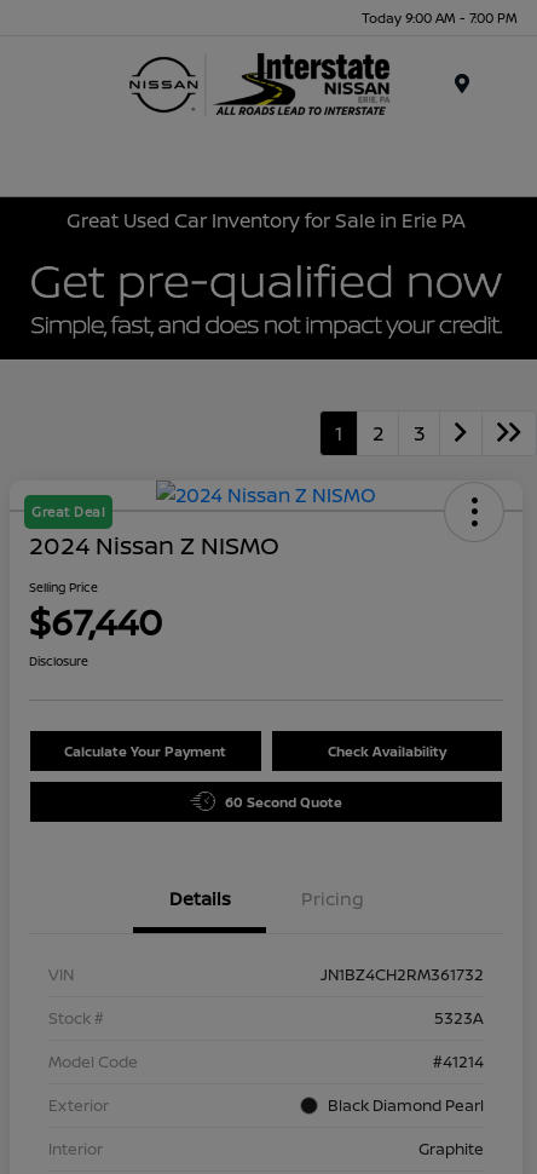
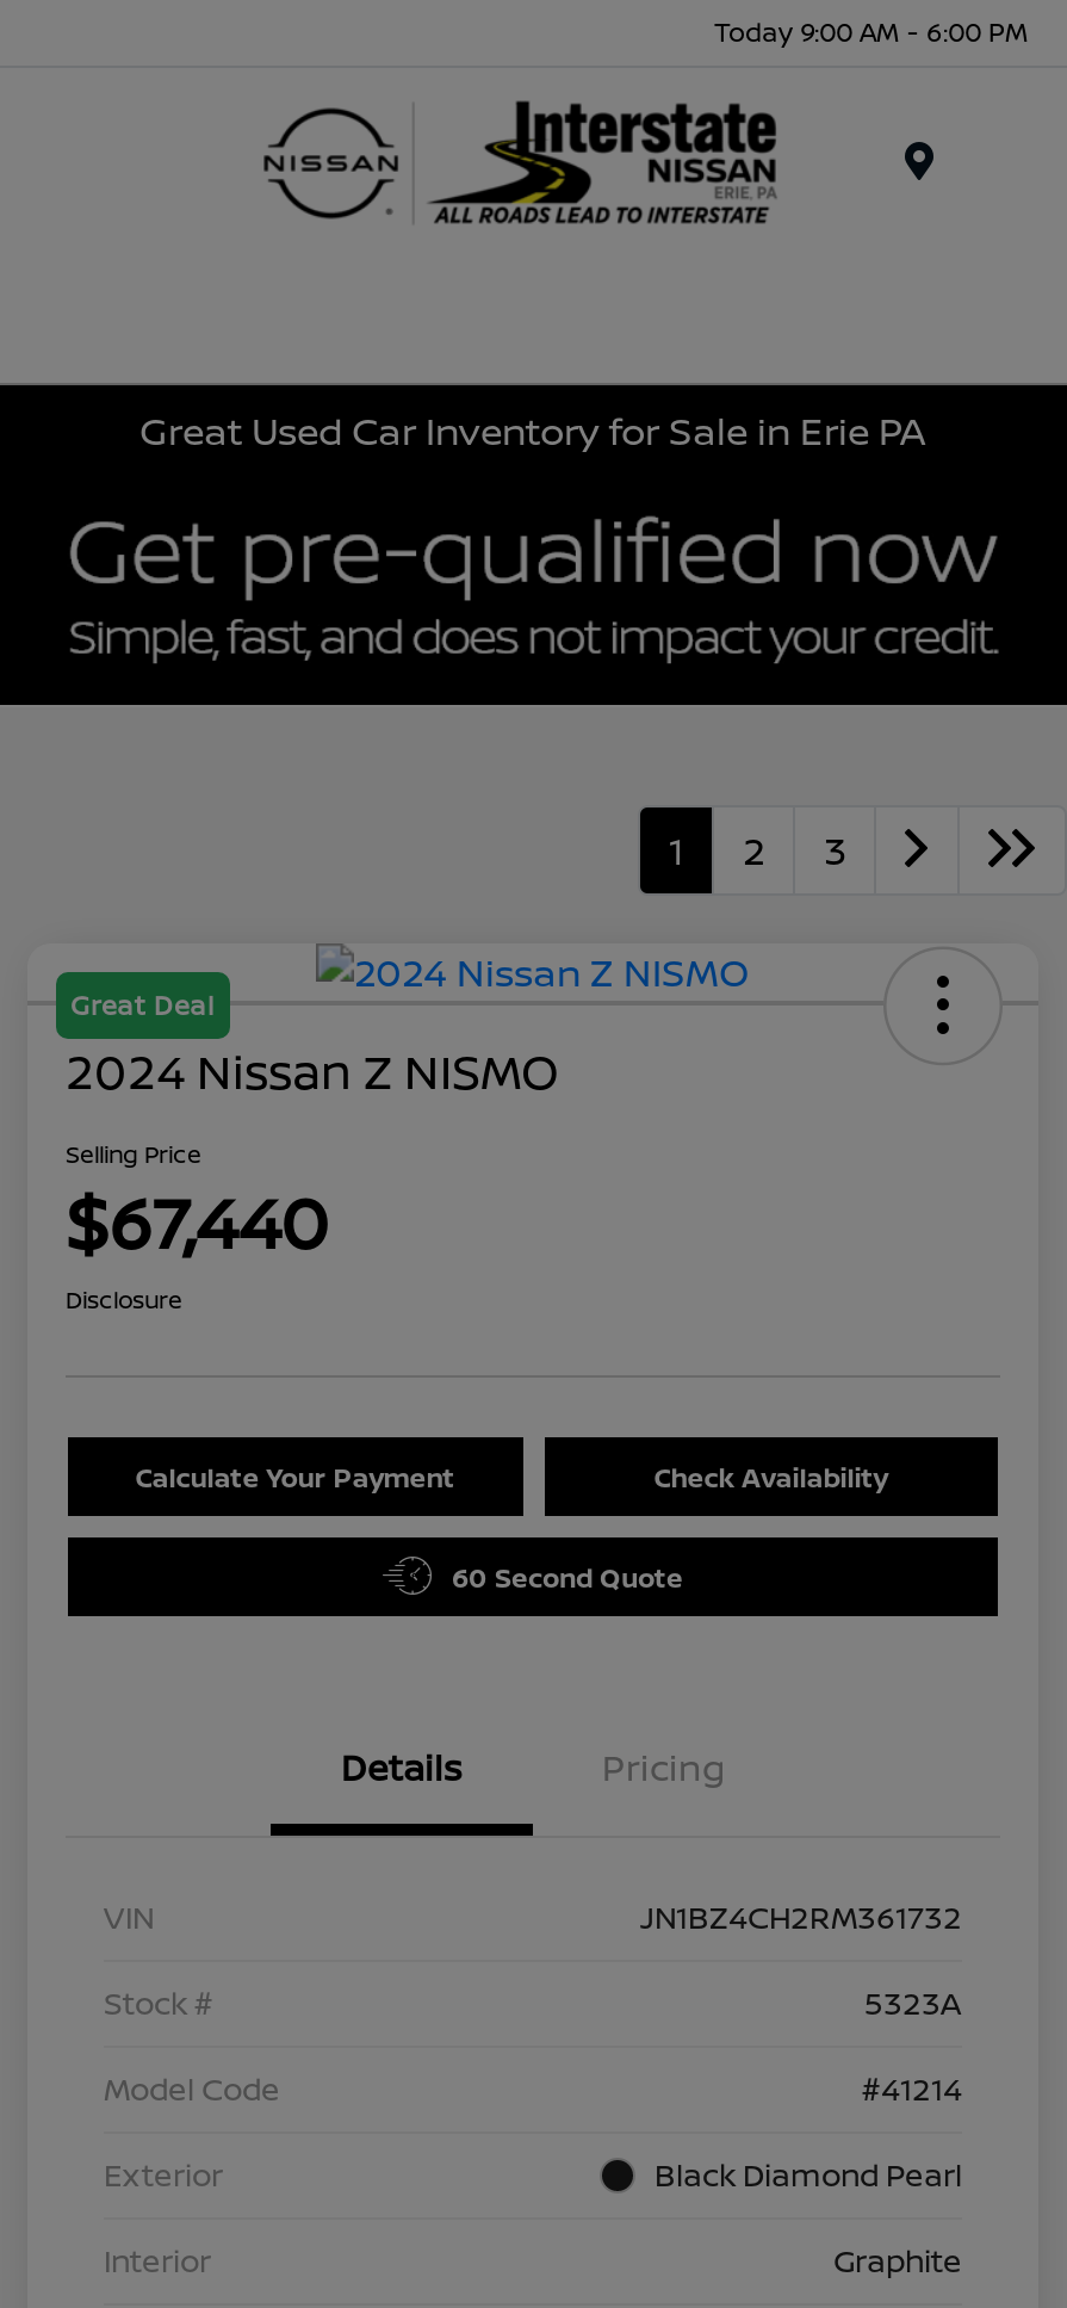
[362,8,518,26] Today 9:00 AM - 7:00 PM -> [714,12,1029,48] Today 9:00 AM - 6:00 PM

